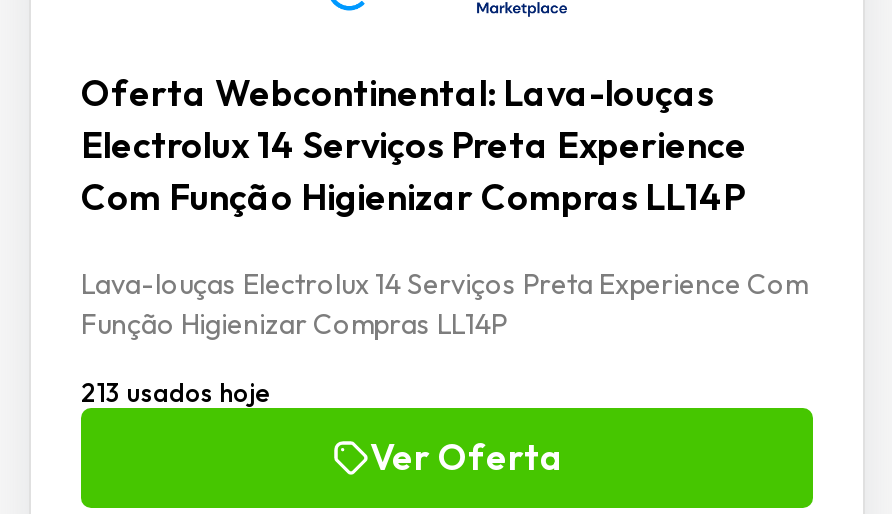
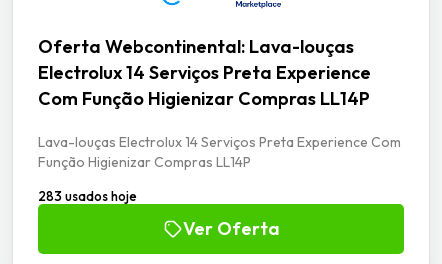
[81,375,271,407] 213 usados hoje -> [38,187,137,203] 283 usados hoje

